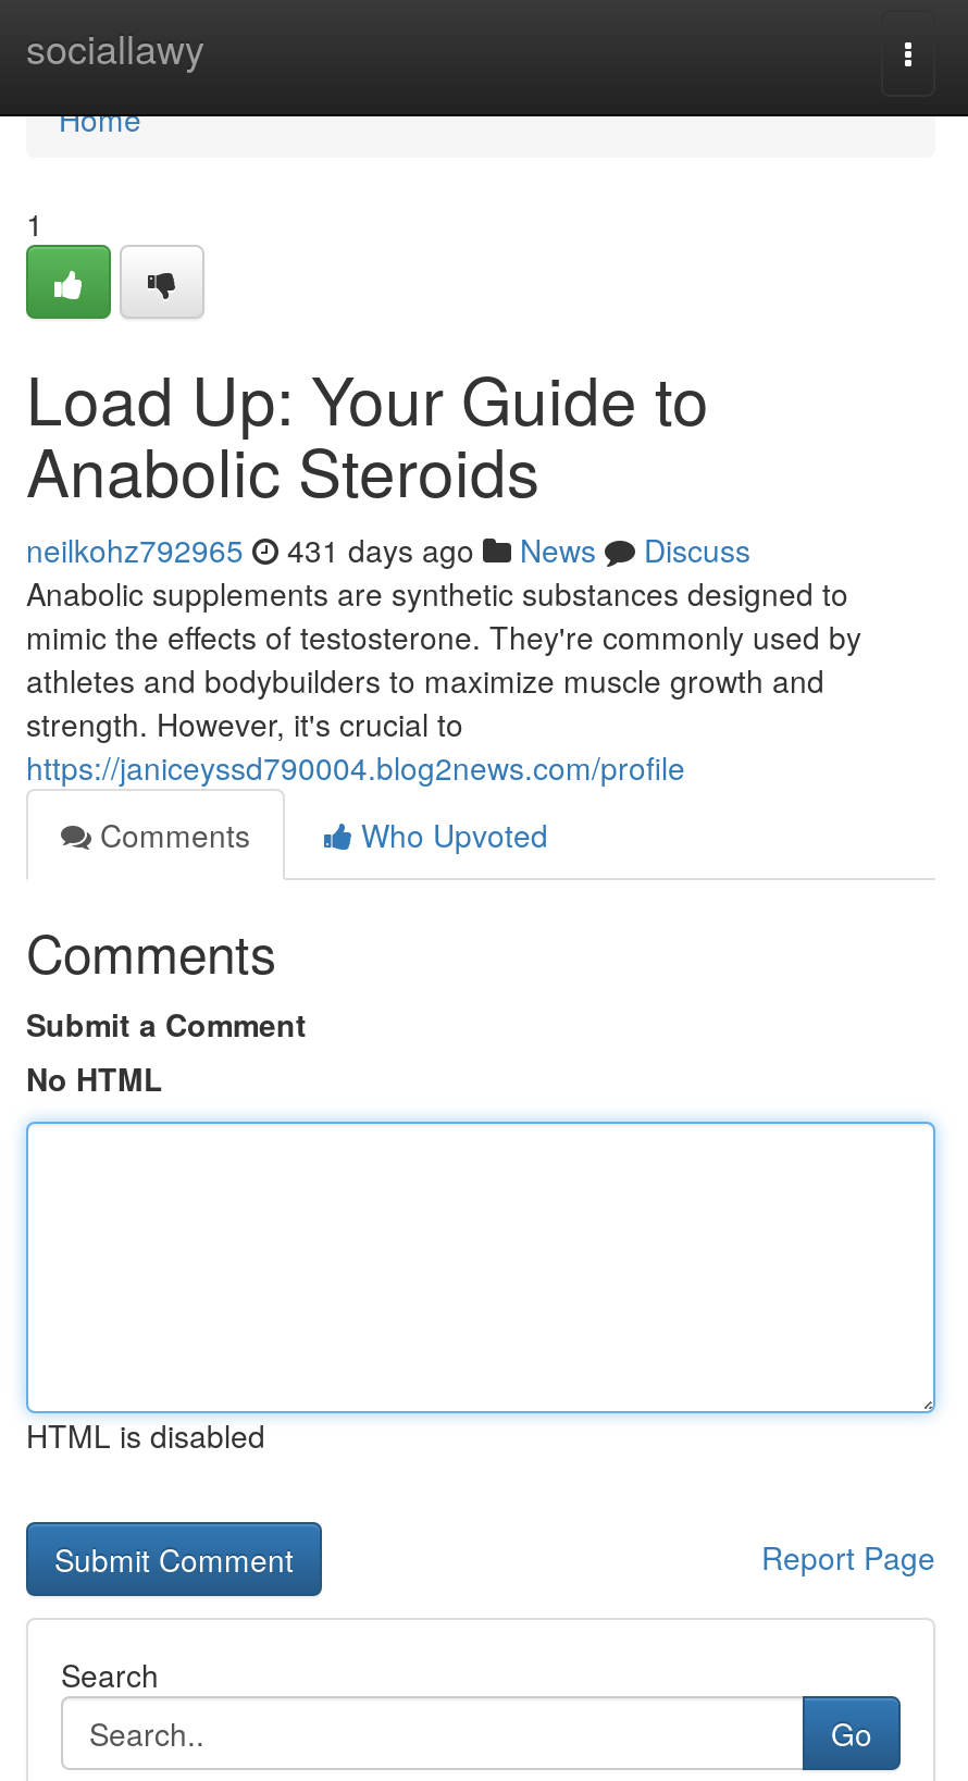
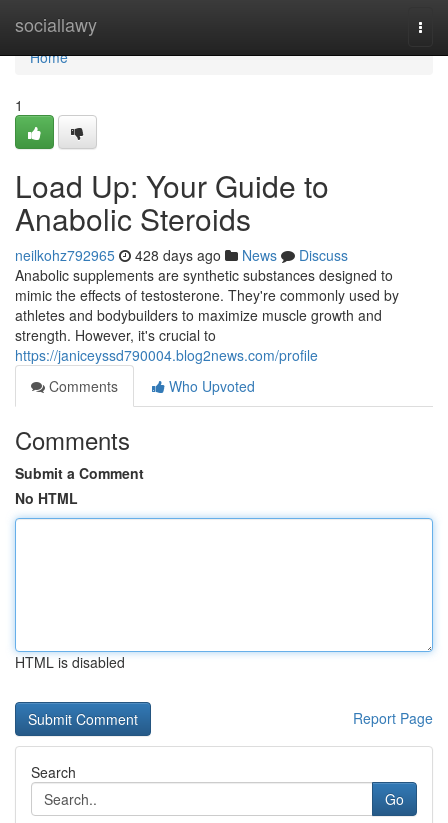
[26,528,750,571] neilkohz792965 431 days ago News Discuss -> [15,245,348,265] neilkohz792965 428 days ago News Discuss

